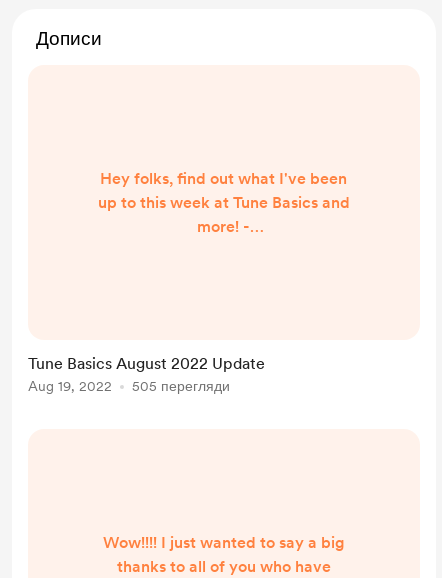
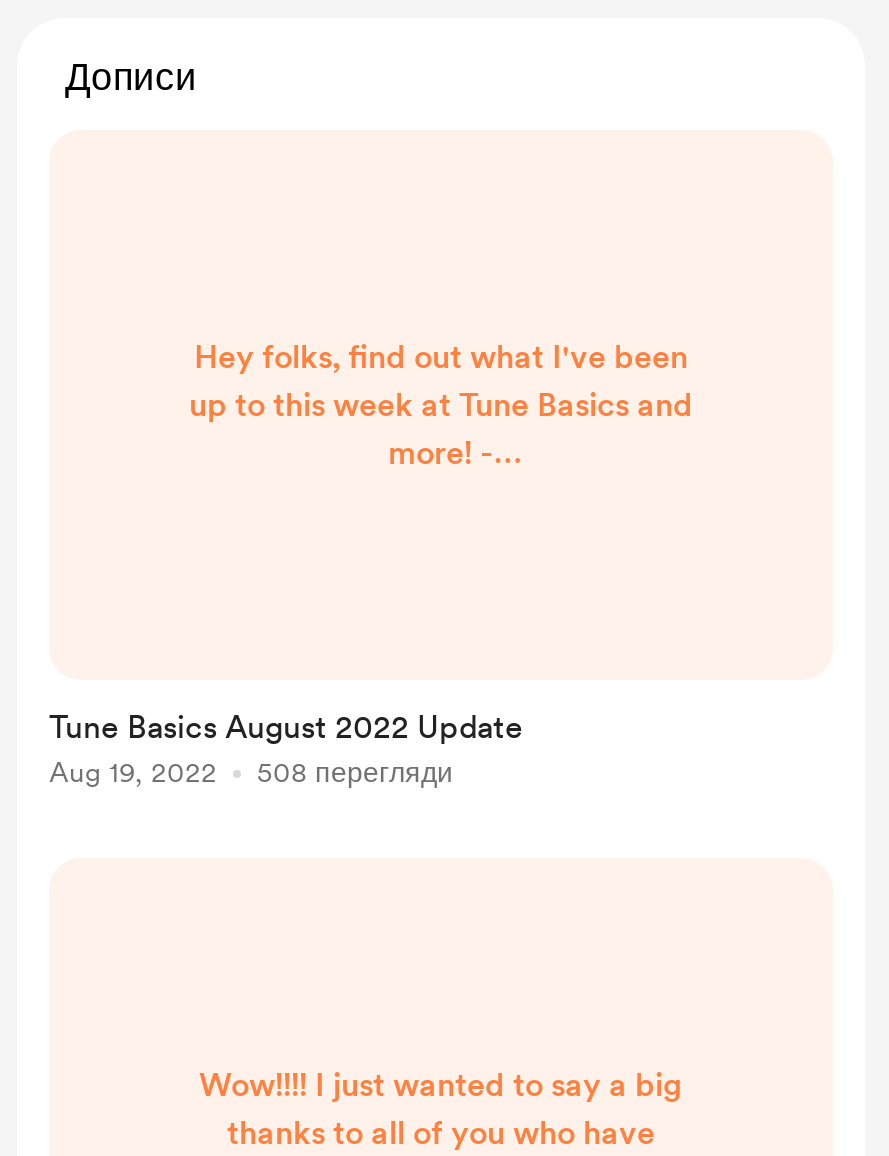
[28,378,230,394] Aug 19, 2022 505 перегляди -> [49,756,453,788] Aug 19, 2022 508 перегляди

